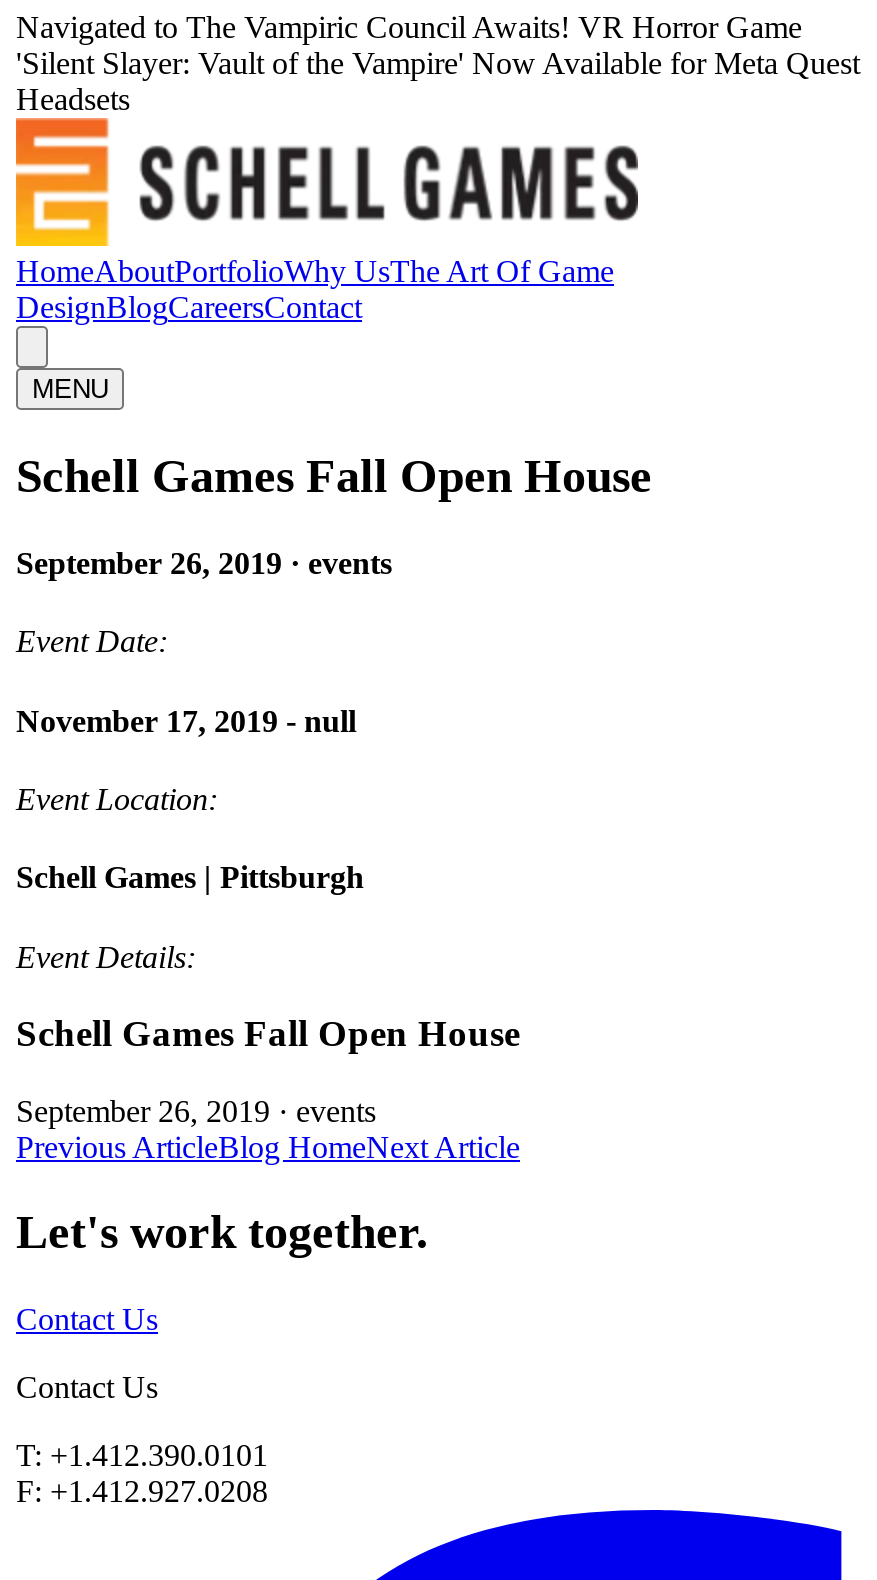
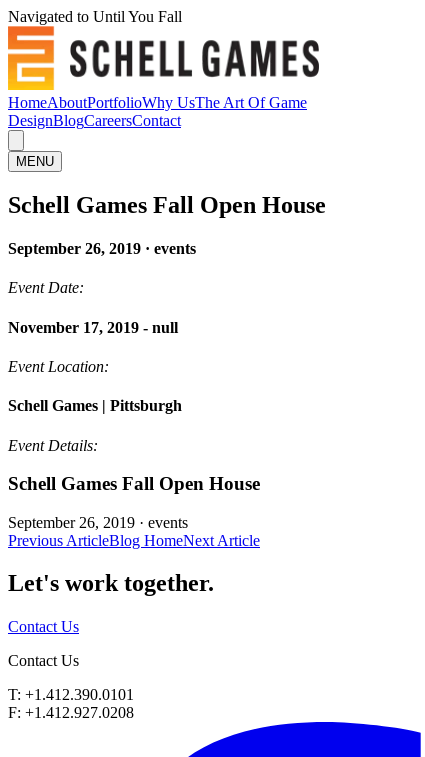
[16,10,860,116] Navigated to The Vampiric Council Awaits! VR Horror Game | 'Silent Slayer: Vault of the Vampire' Now Available for Meta Quest | Headsets -> [8,8,182,25] Navigated to Until You Fall

